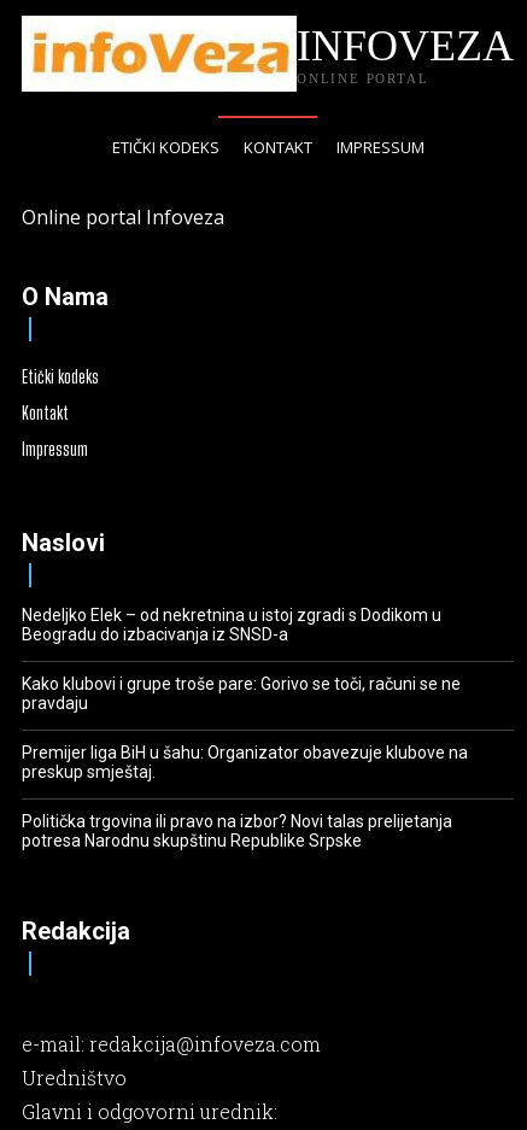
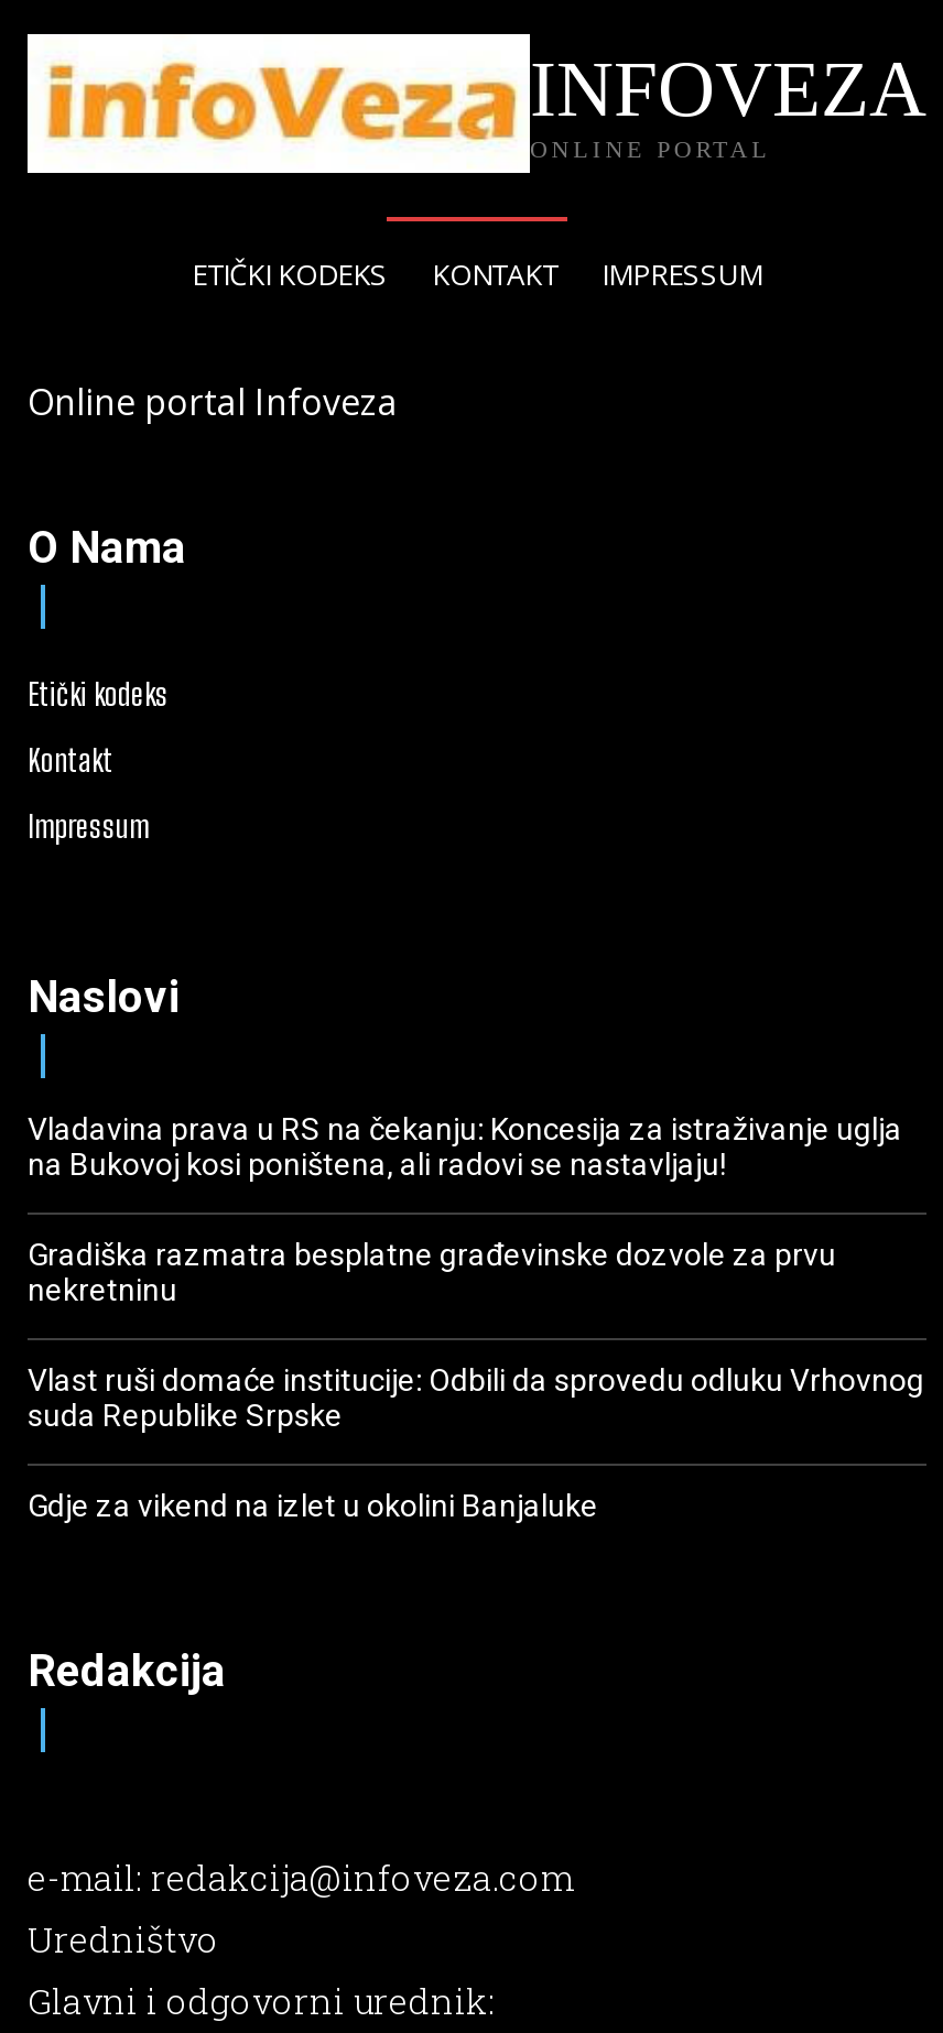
[22,606,441,644] Nedeljko Elek – od nekretnina u istoj zgradi s Dodikom u | Beogradu do izbacivanja iz SNSD-a -> [28,1112,902,1182] Vladavina prava u RS na čekanju: Koncesija za istraživanje uglja | na Bukovoj kosi poništena, ali radovi se nastavljaju!
[22,675,461,713] Kako klubovi i grupe troše pare: Gorivo se toči, računi se ne | pravdaju -> [28,1237,836,1308] Gradiška razmatra besplatne građevinske dozvole za prvu | nekretninu
[22,743,468,782] Premijer liga BiH u šahu: Organizator obavezuje klubove na | preskup smještaj. -> [28,1363,924,1433] Vlast ruši domaće institucije: Odbili da sprovedu odluku Vrhovnog | suda Republike Srpske
[22,812,452,851] Politička trgovina ili pravo na izbor? Novi talas prelijetanja | potresa Narodnu skupštinu Republike Srpske -> [28,1489,598,1524] Gdje za vikend na izlet u okolini Banjaluke

